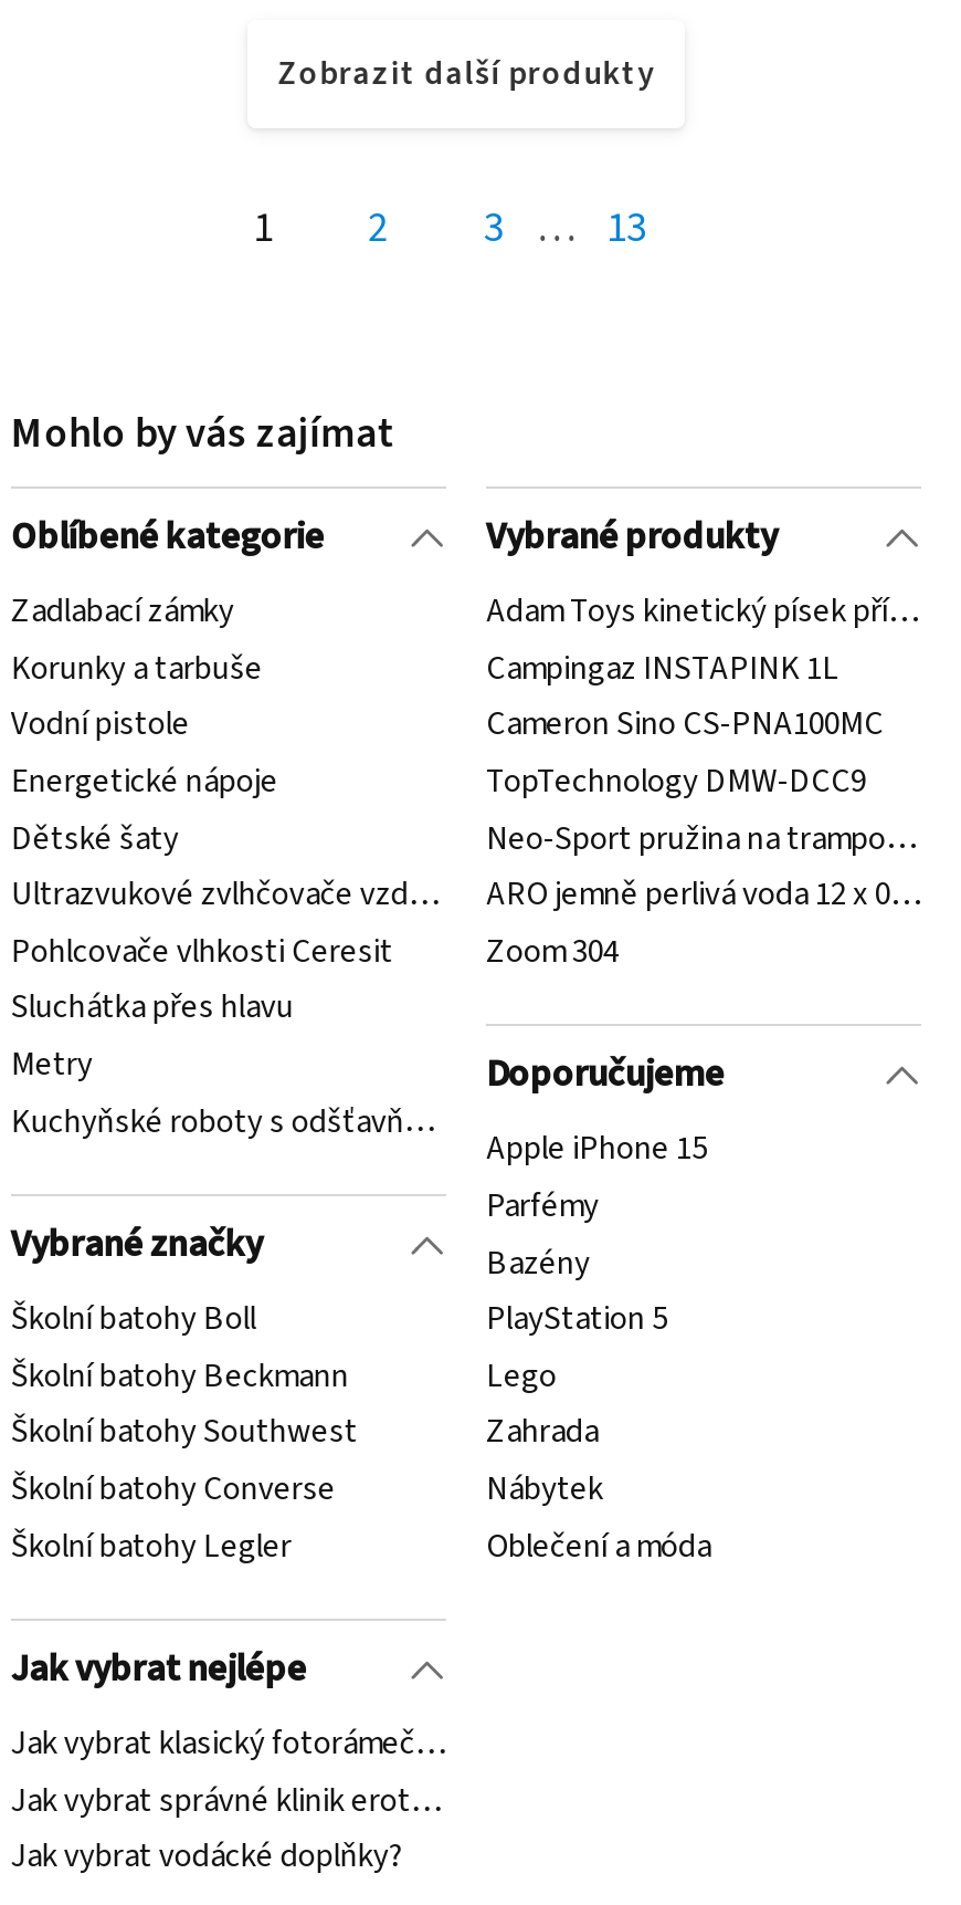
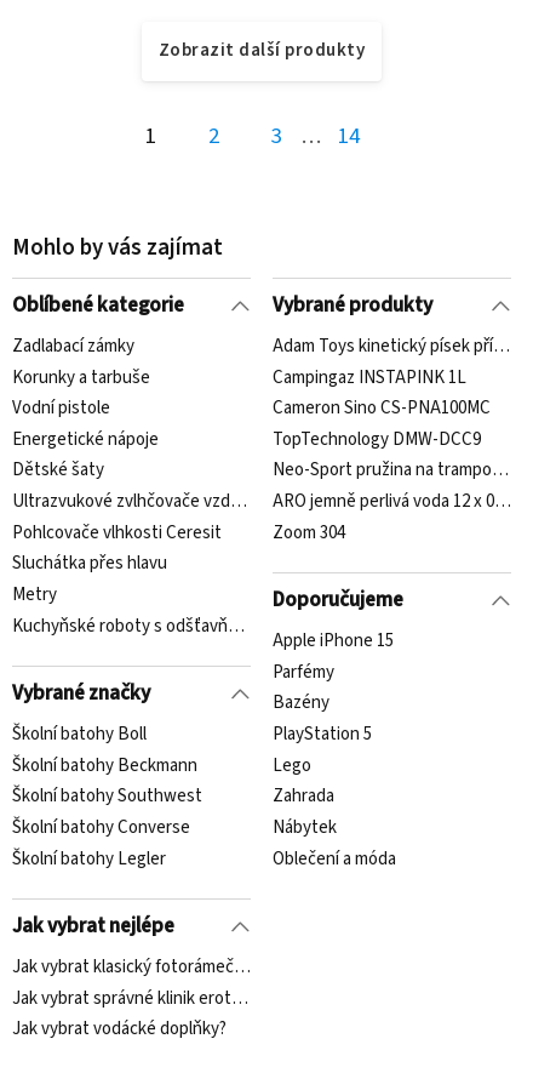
[253,199,646,258] 1 2 3 … 13 -> [145,120,360,153] 1 2 3 … 14

